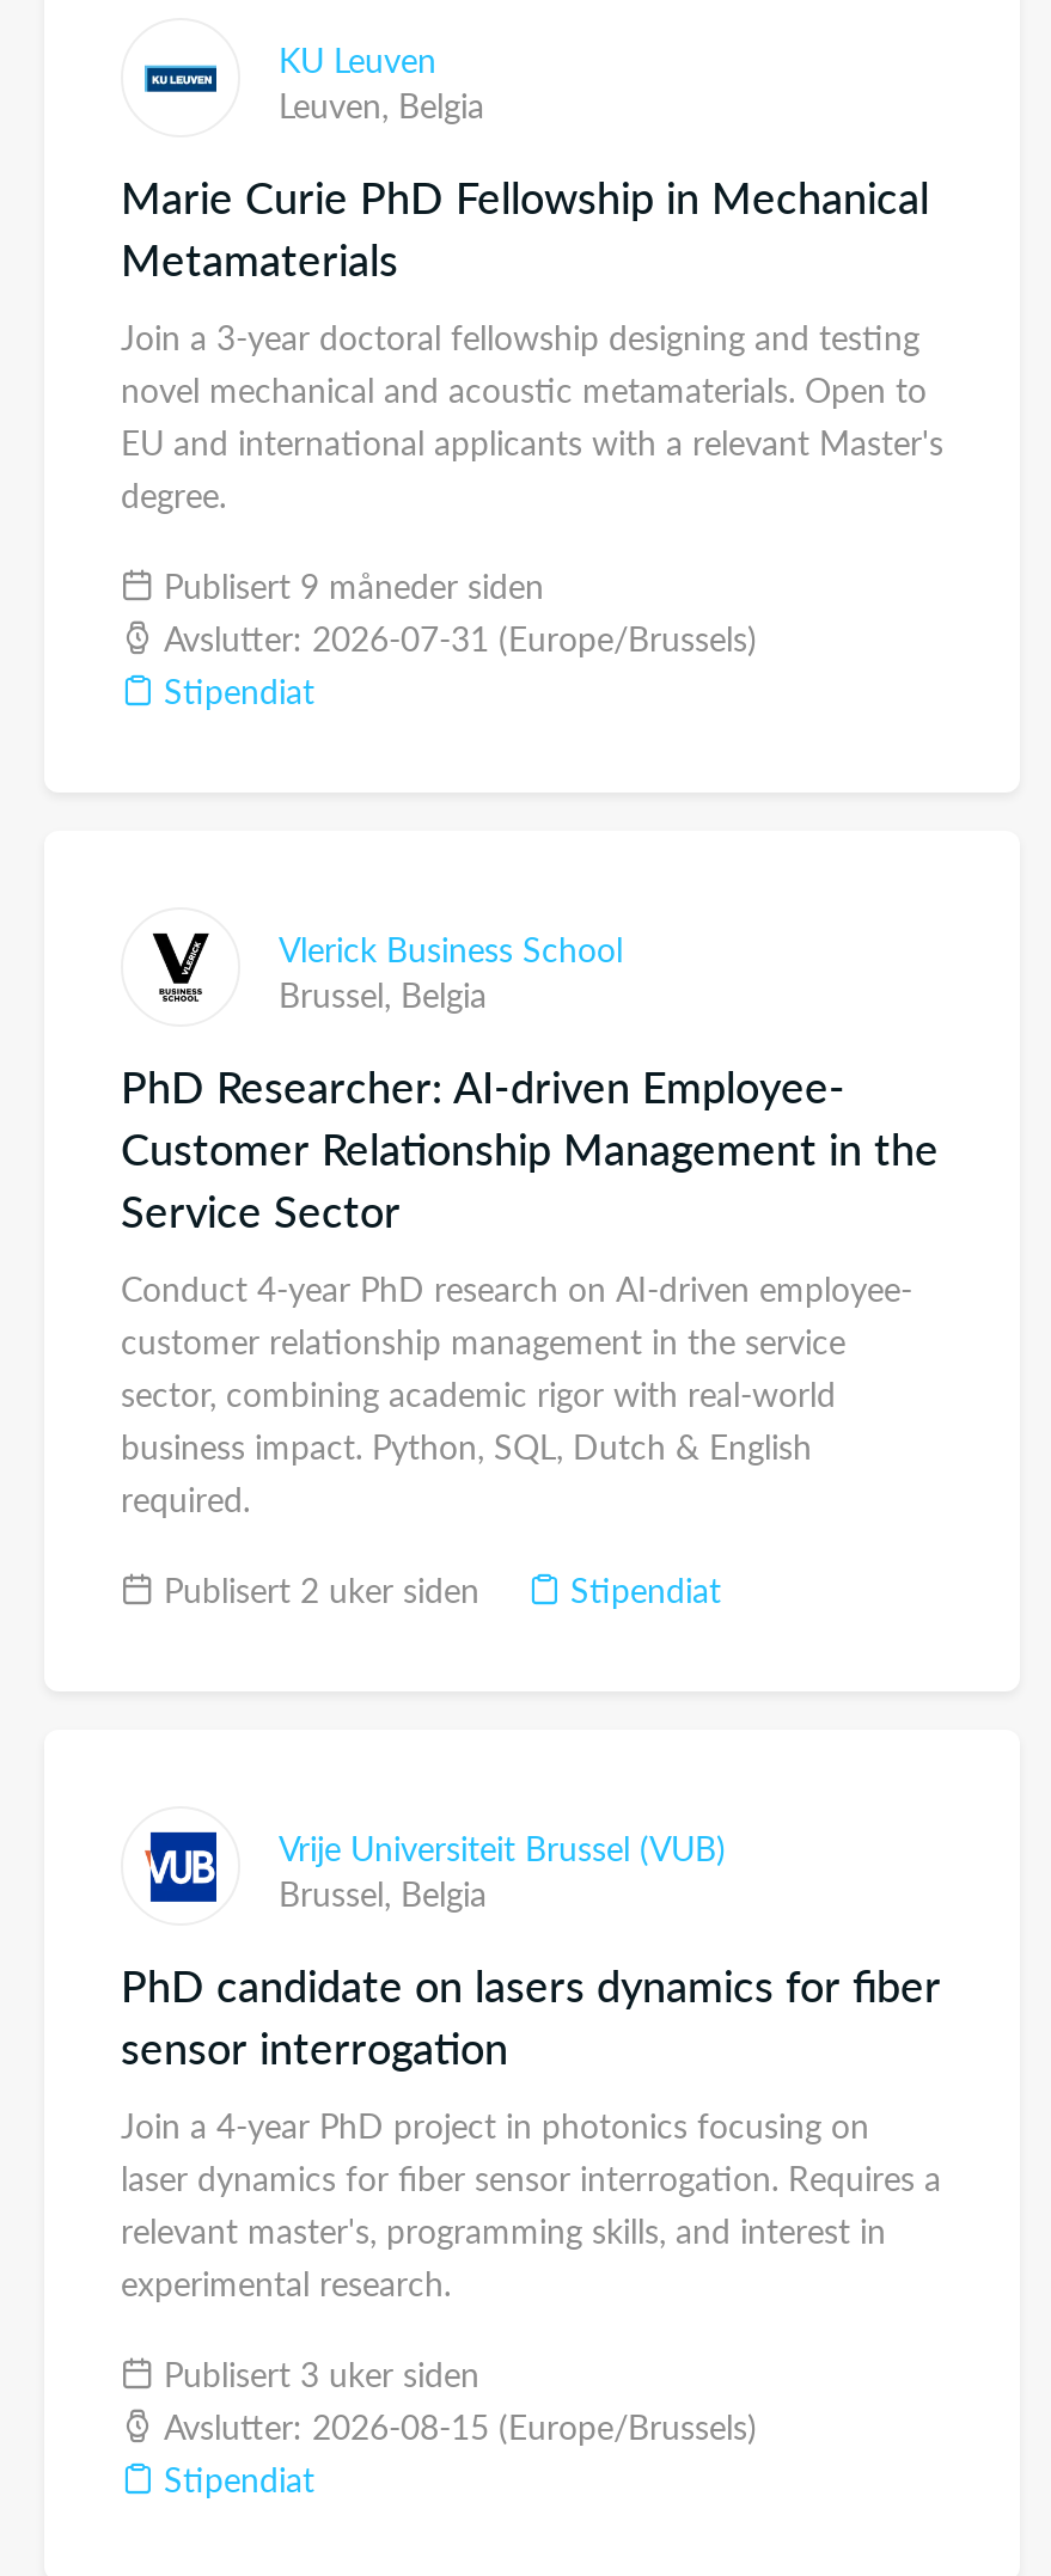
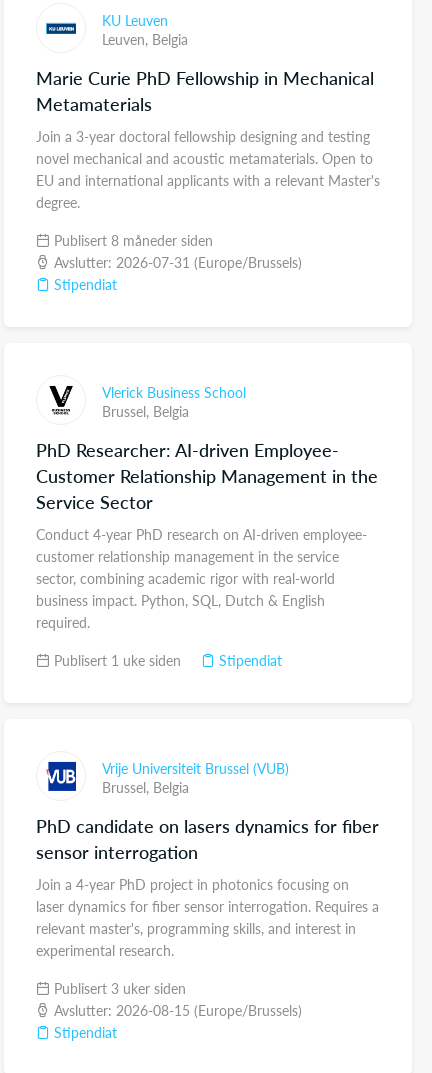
[154,561,544,608] Publisert 9 måneder siden -> [50,230,213,250] Publisert 8 måneder siden
[154,1565,479,1613] Publisert 2 uker siden -> [50,650,181,670] Publisert 1 uke siden

